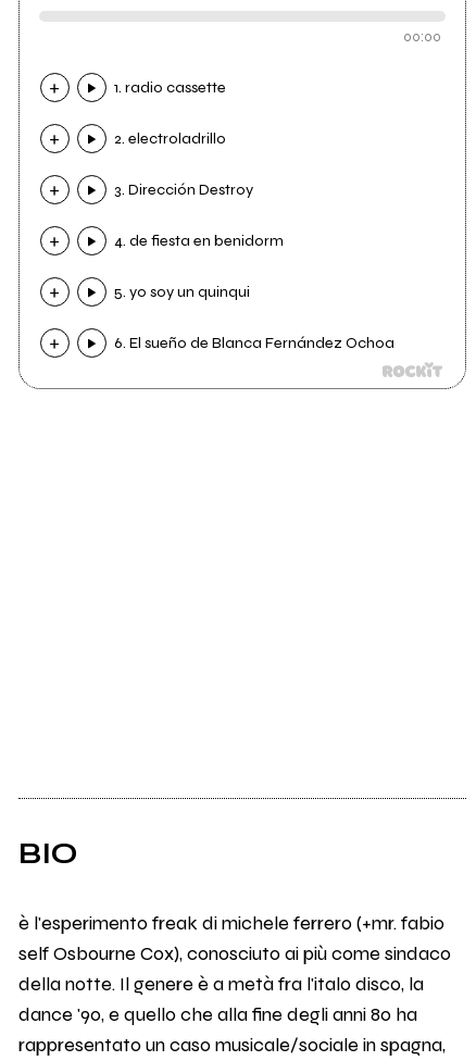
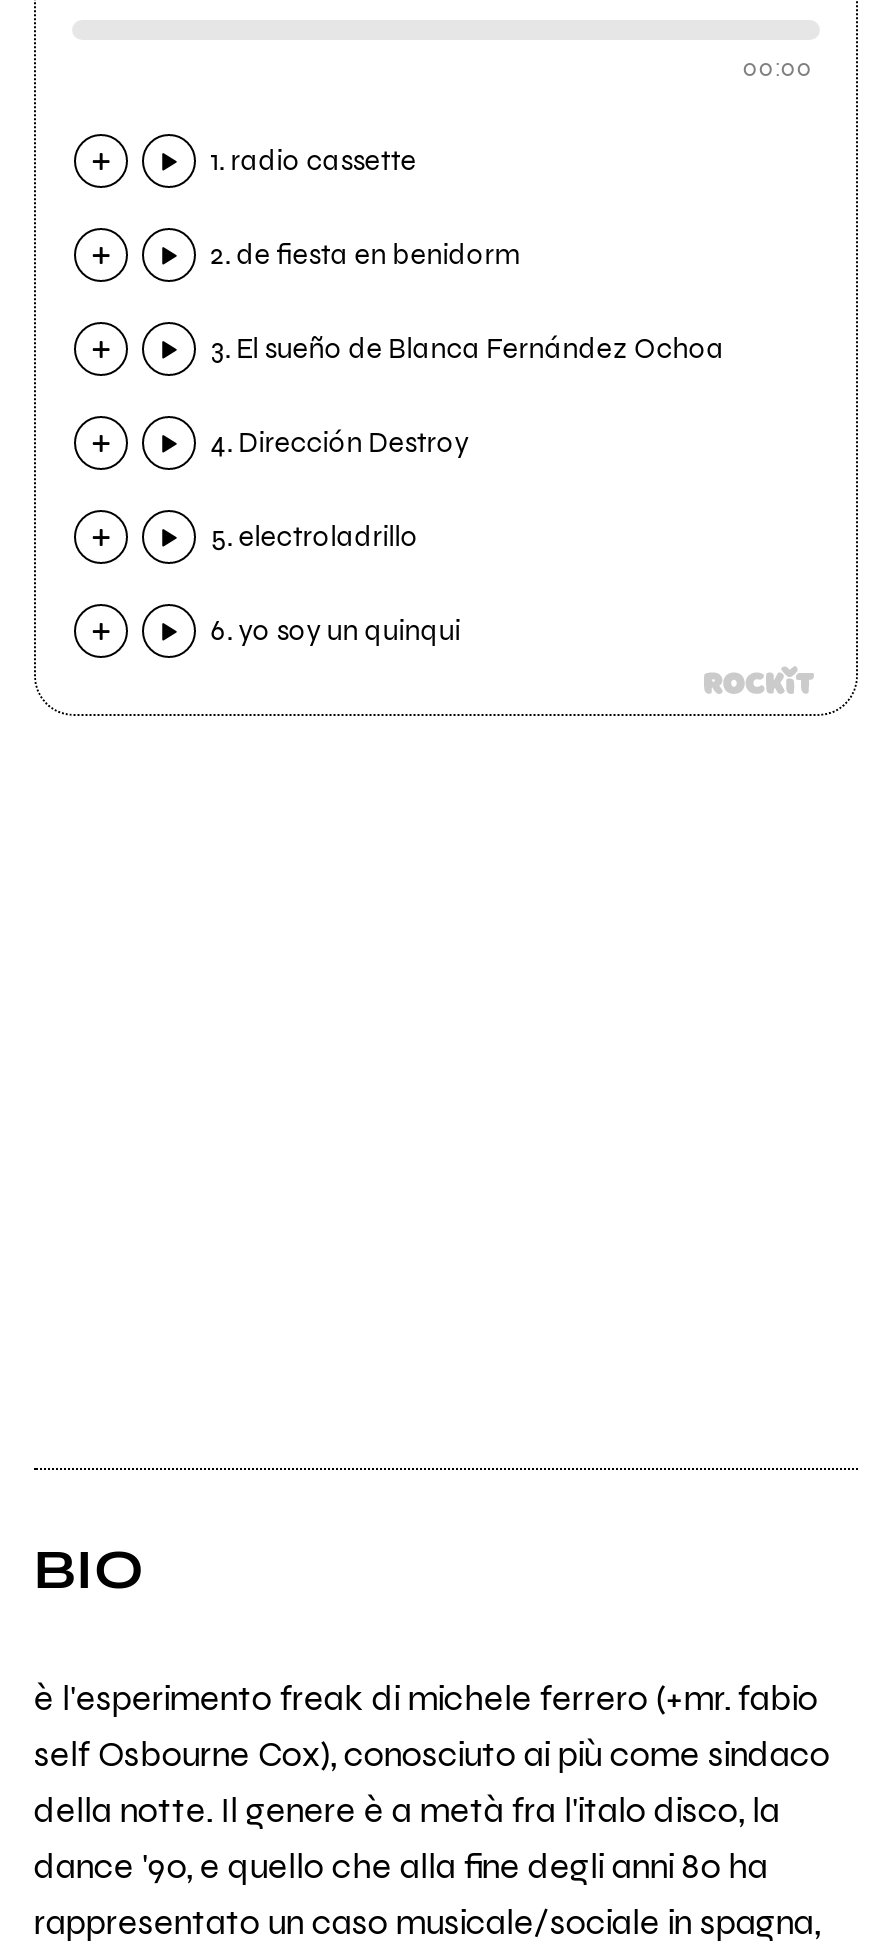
[114,130,226,148] 2. electroladrillo -> [211,239,521,273] 2. de fiesta en benidorm
[114,181,254,199] 3. Dirección Destroy -> [211,333,725,367] 3. El sueño de Blanca Fernández Ochoa
[114,232,284,250] 4. de fiesta en benidorm -> [211,427,469,461] 4. Dirección Destroy
[114,283,250,302] 5. yo soy un quinqui -> [211,521,419,555] 5. electroladrillo
[114,334,395,353] 6. El sueño de Blanca Fernández Ochoa -> [211,615,461,649] 6. yo soy un quinqui

